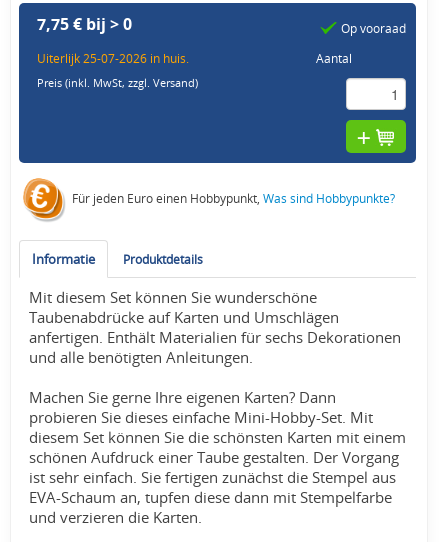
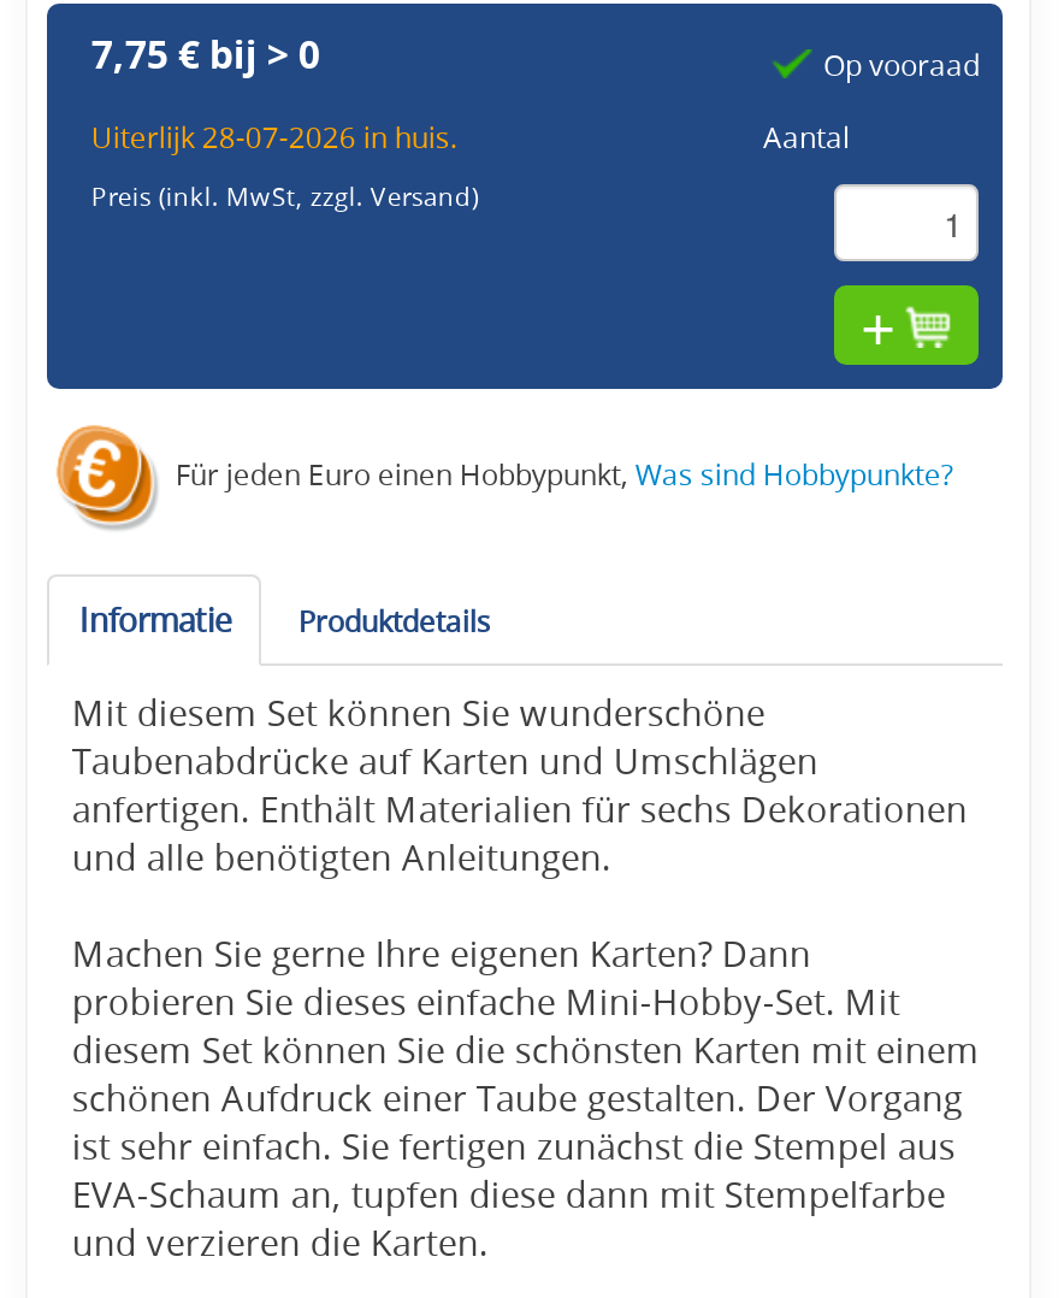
[37,50,189,66] Uiterlijk 25-07-2026 in huis. -> [91,117,457,156] Uiterlijk 28-07-2026 in huis.

